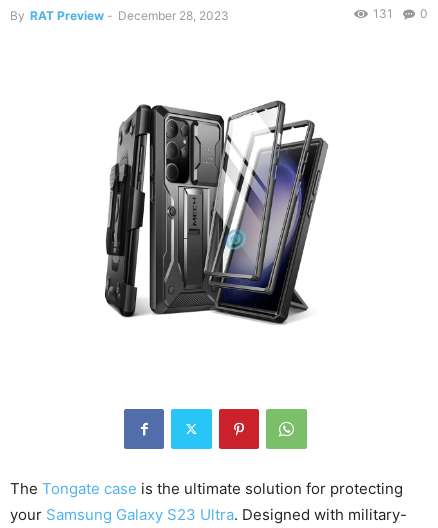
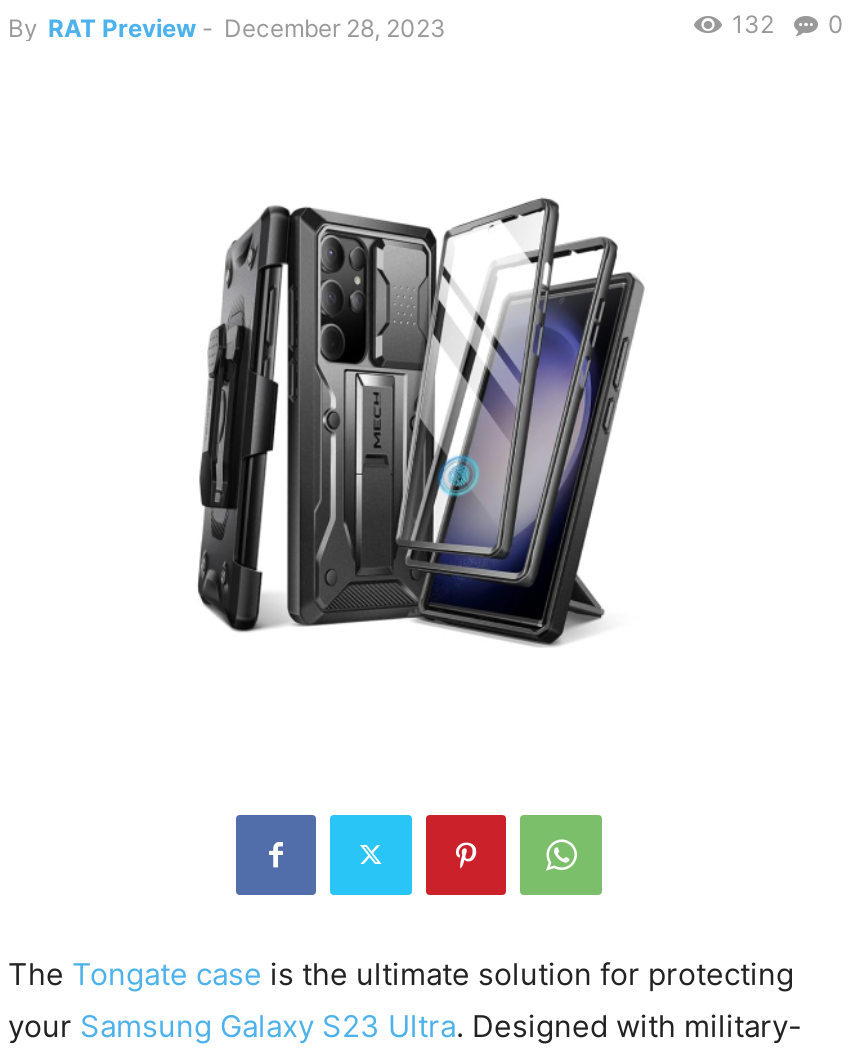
[373,6,428,21] 131 0 -> [732,9,844,39] 132 0

